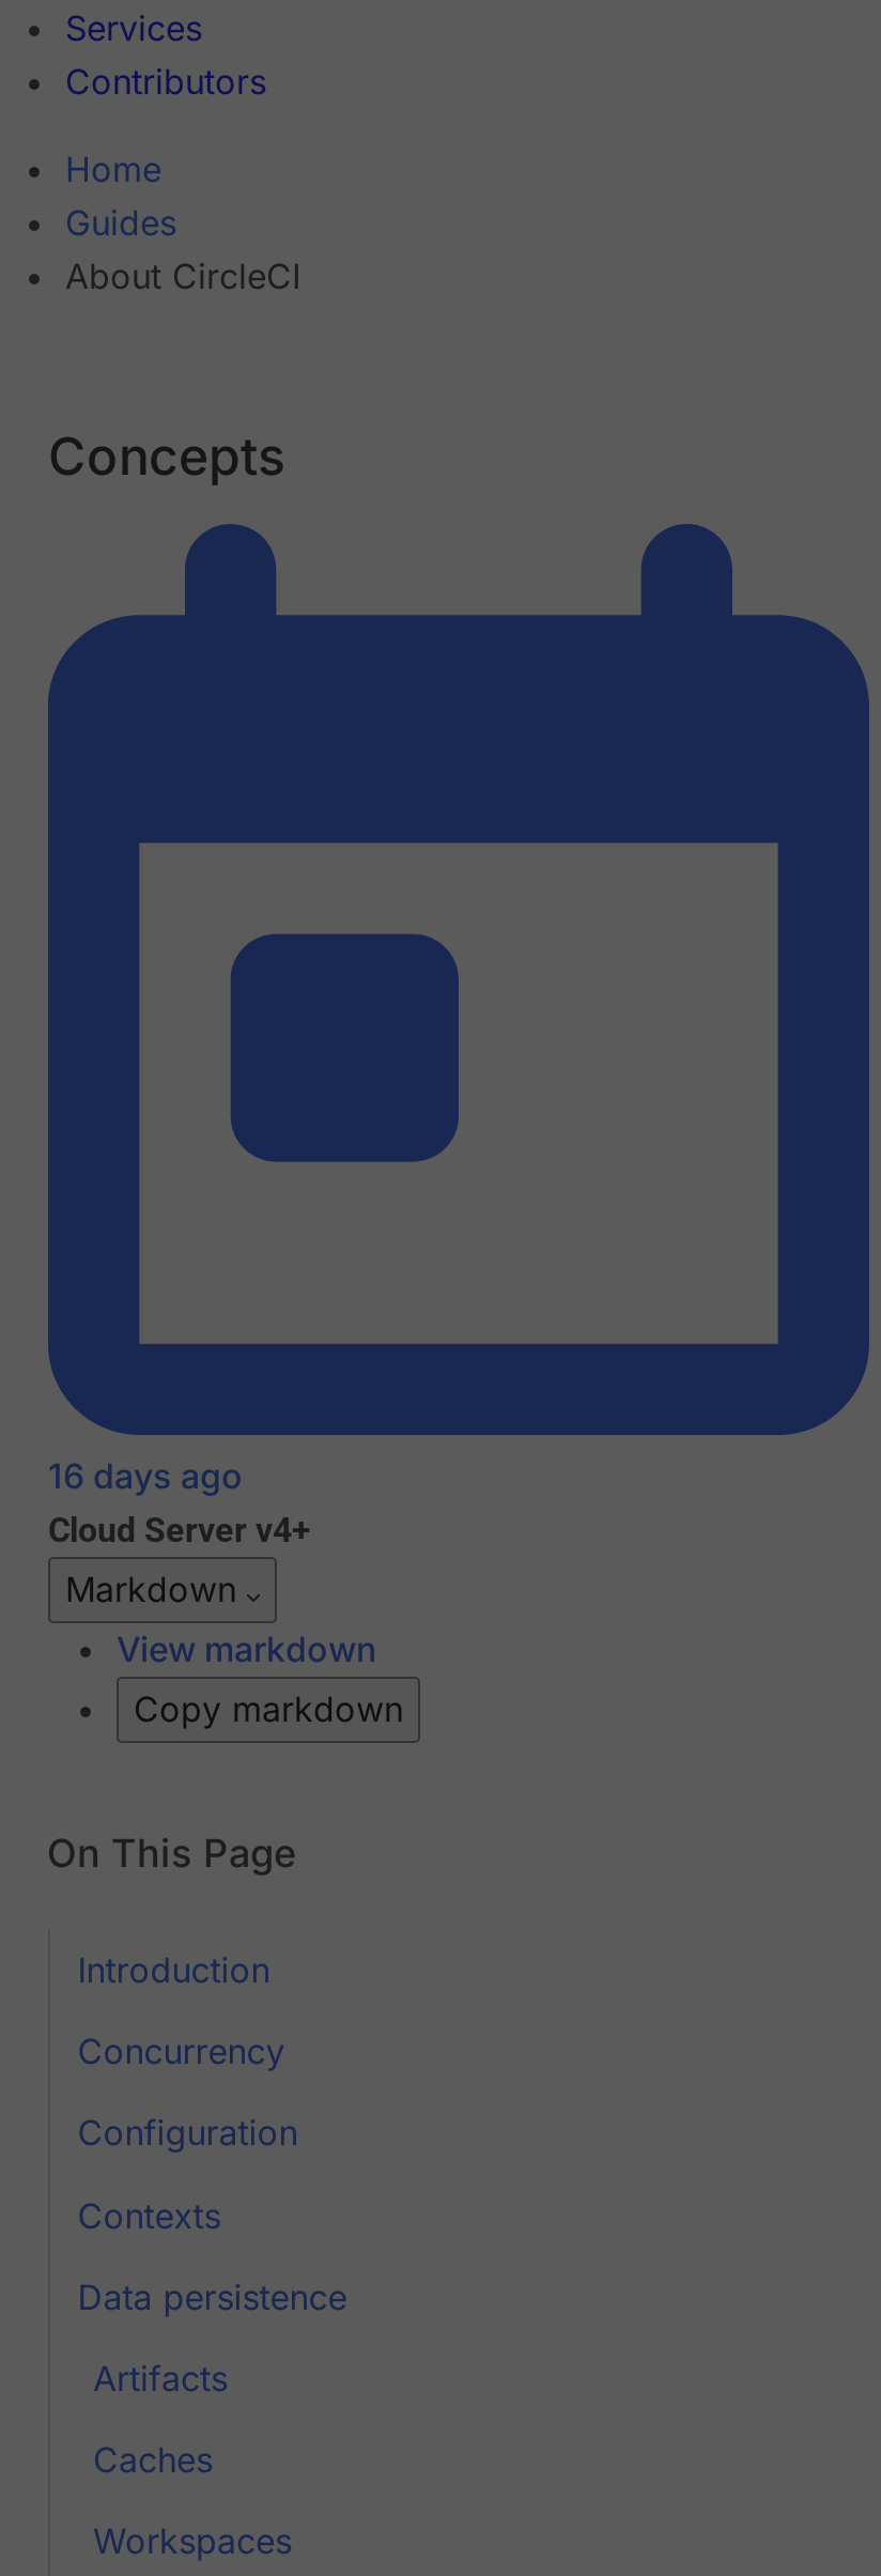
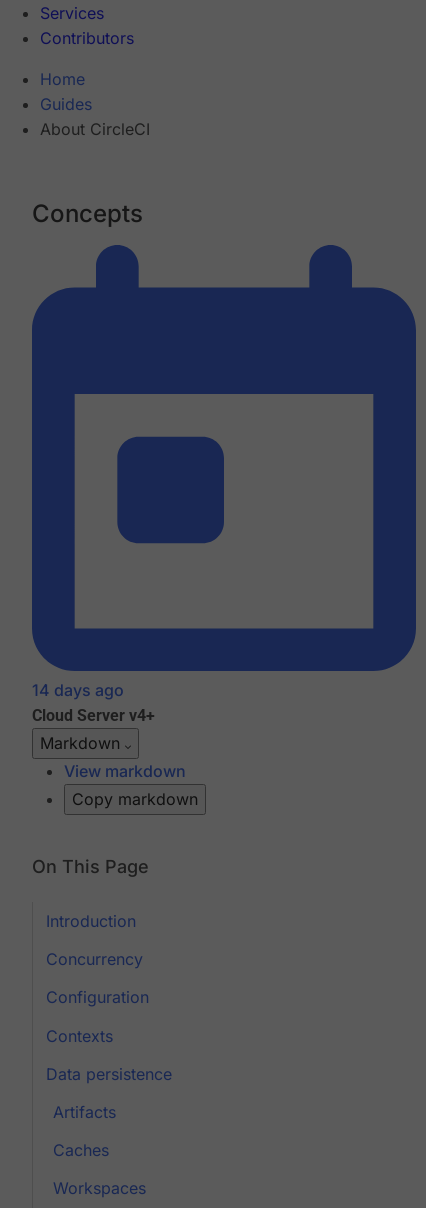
[48,1455,243,1498] 16 days ago -> [32,680,124,700] 14 days ago

